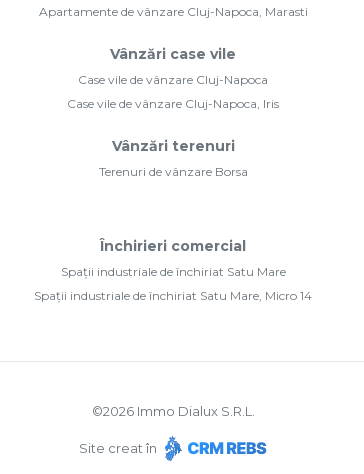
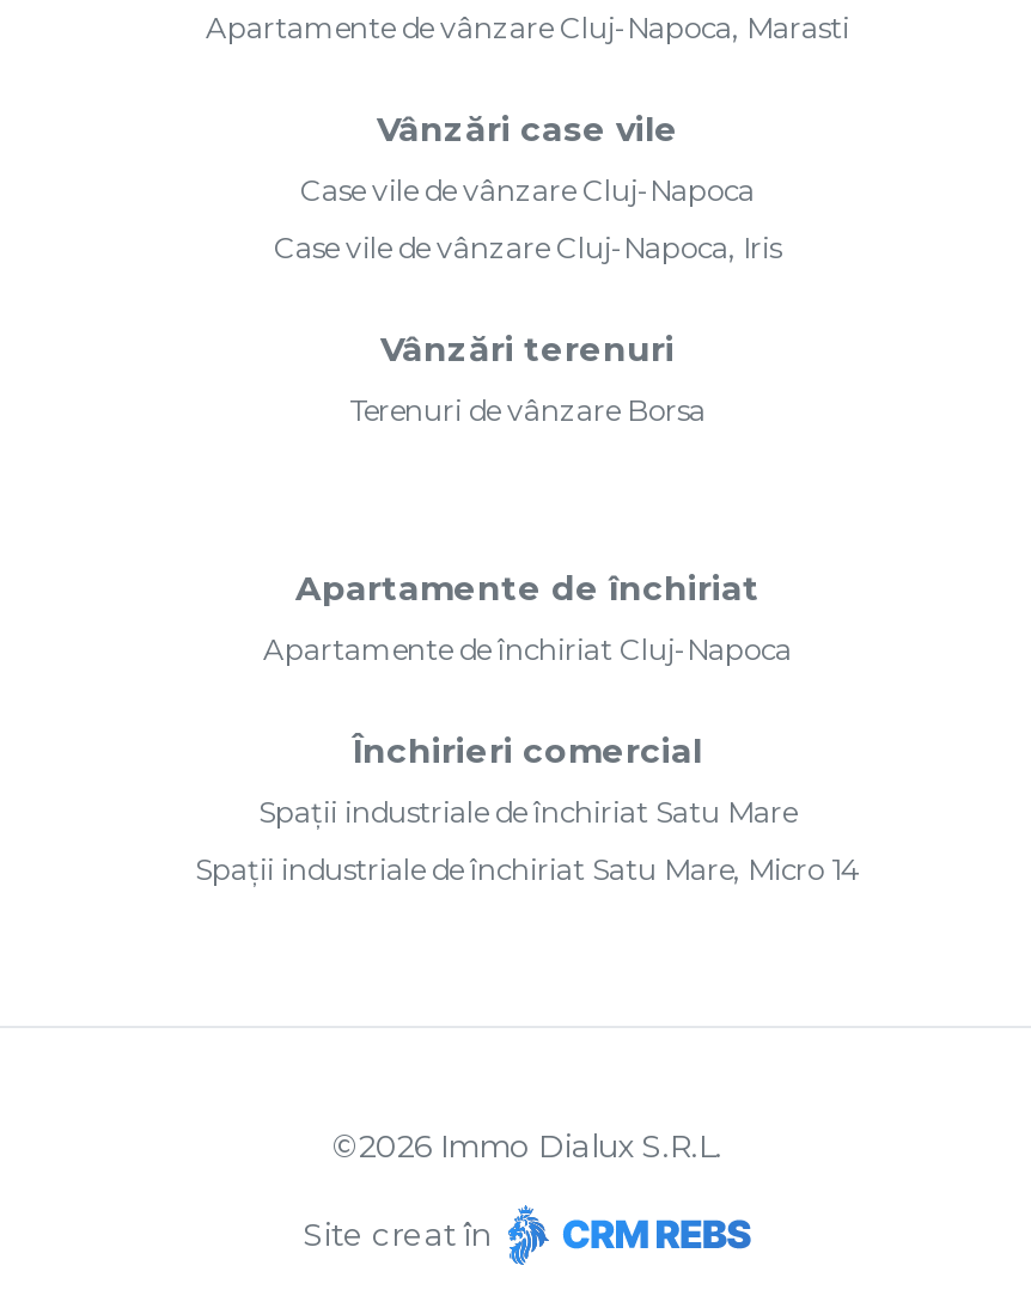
none -> [263,567,792,668] Apartamente de închiriat | Apartamente de închiriat Cluj-Napoca

